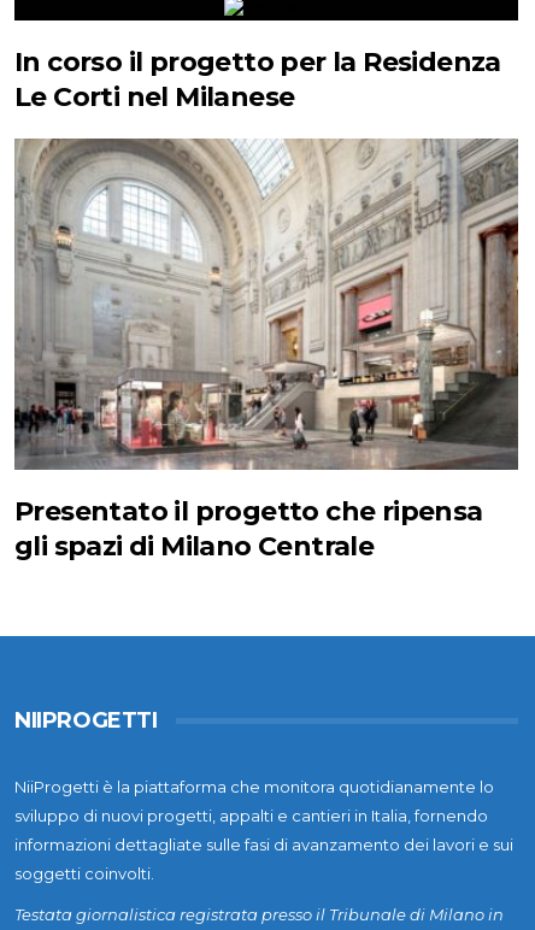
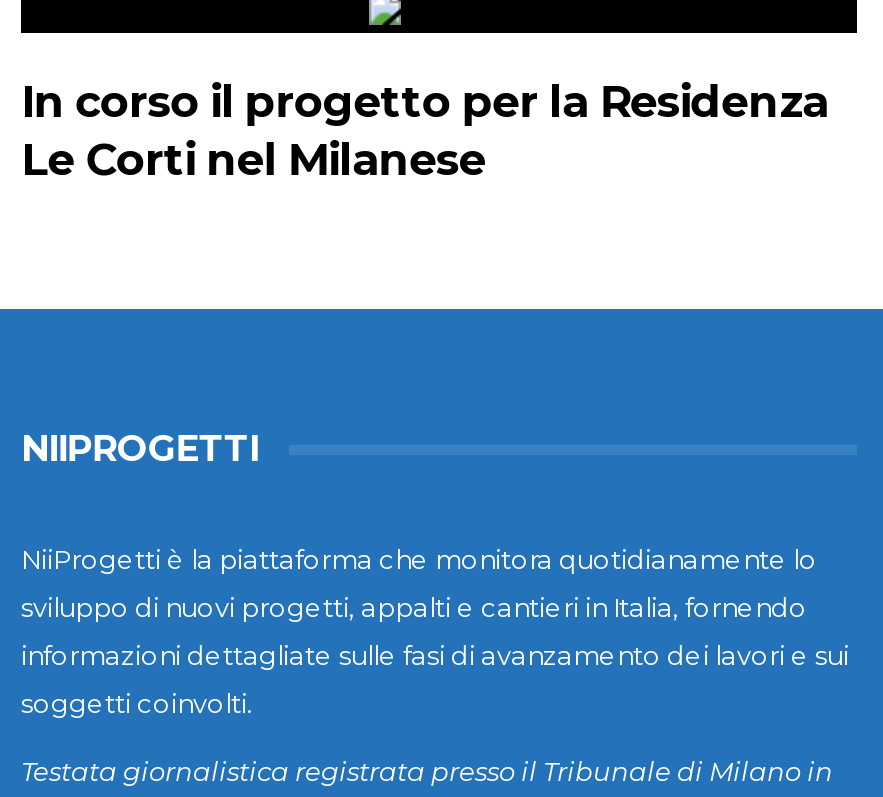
[13,137,519,563] [image] | Presentato il progetto che ripensa | gli spazi di Milano Centrale -> none

